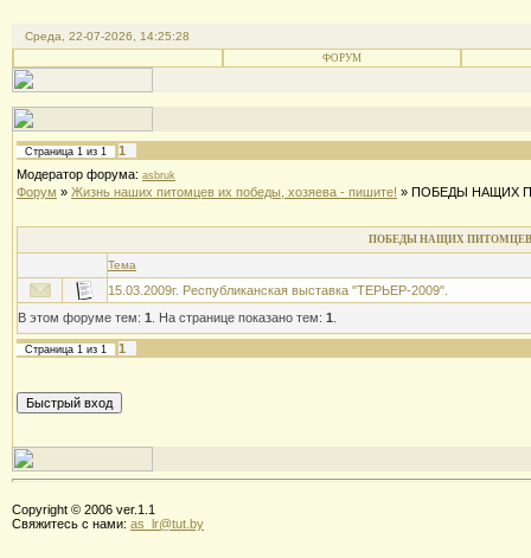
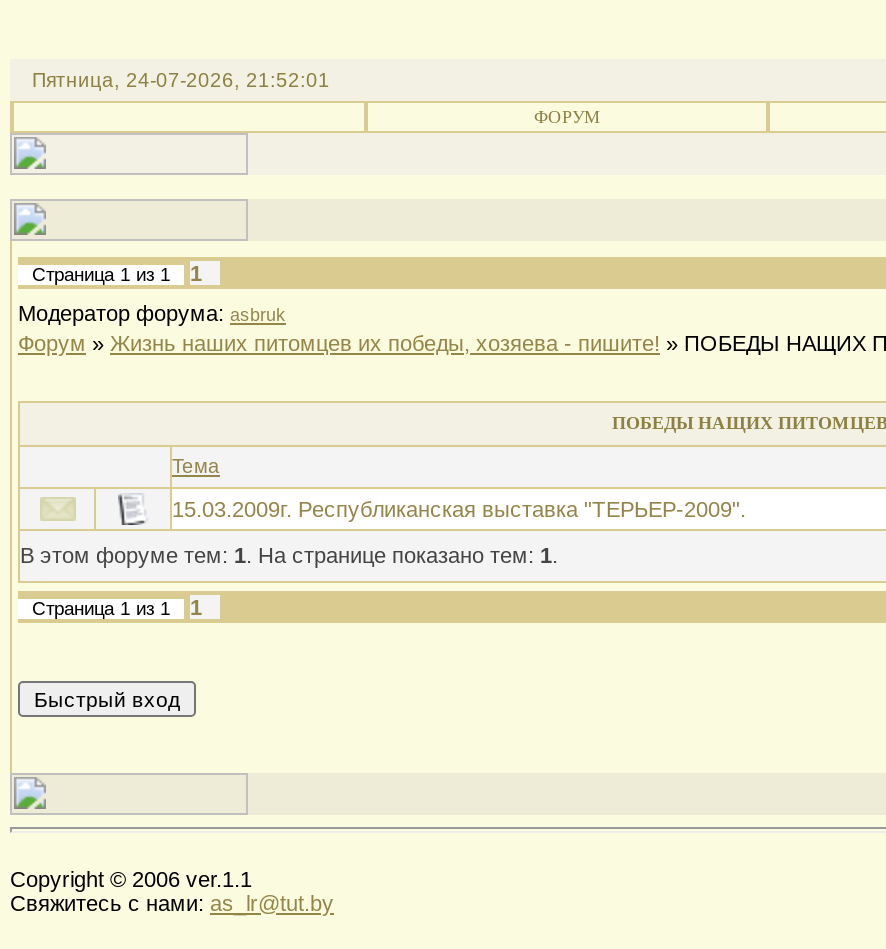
[25,30,190,43] Среда, 22-07-2026, 14:25:28 -> [32,69,330,91] Пятница, 24-07-2026, 21:52:01

